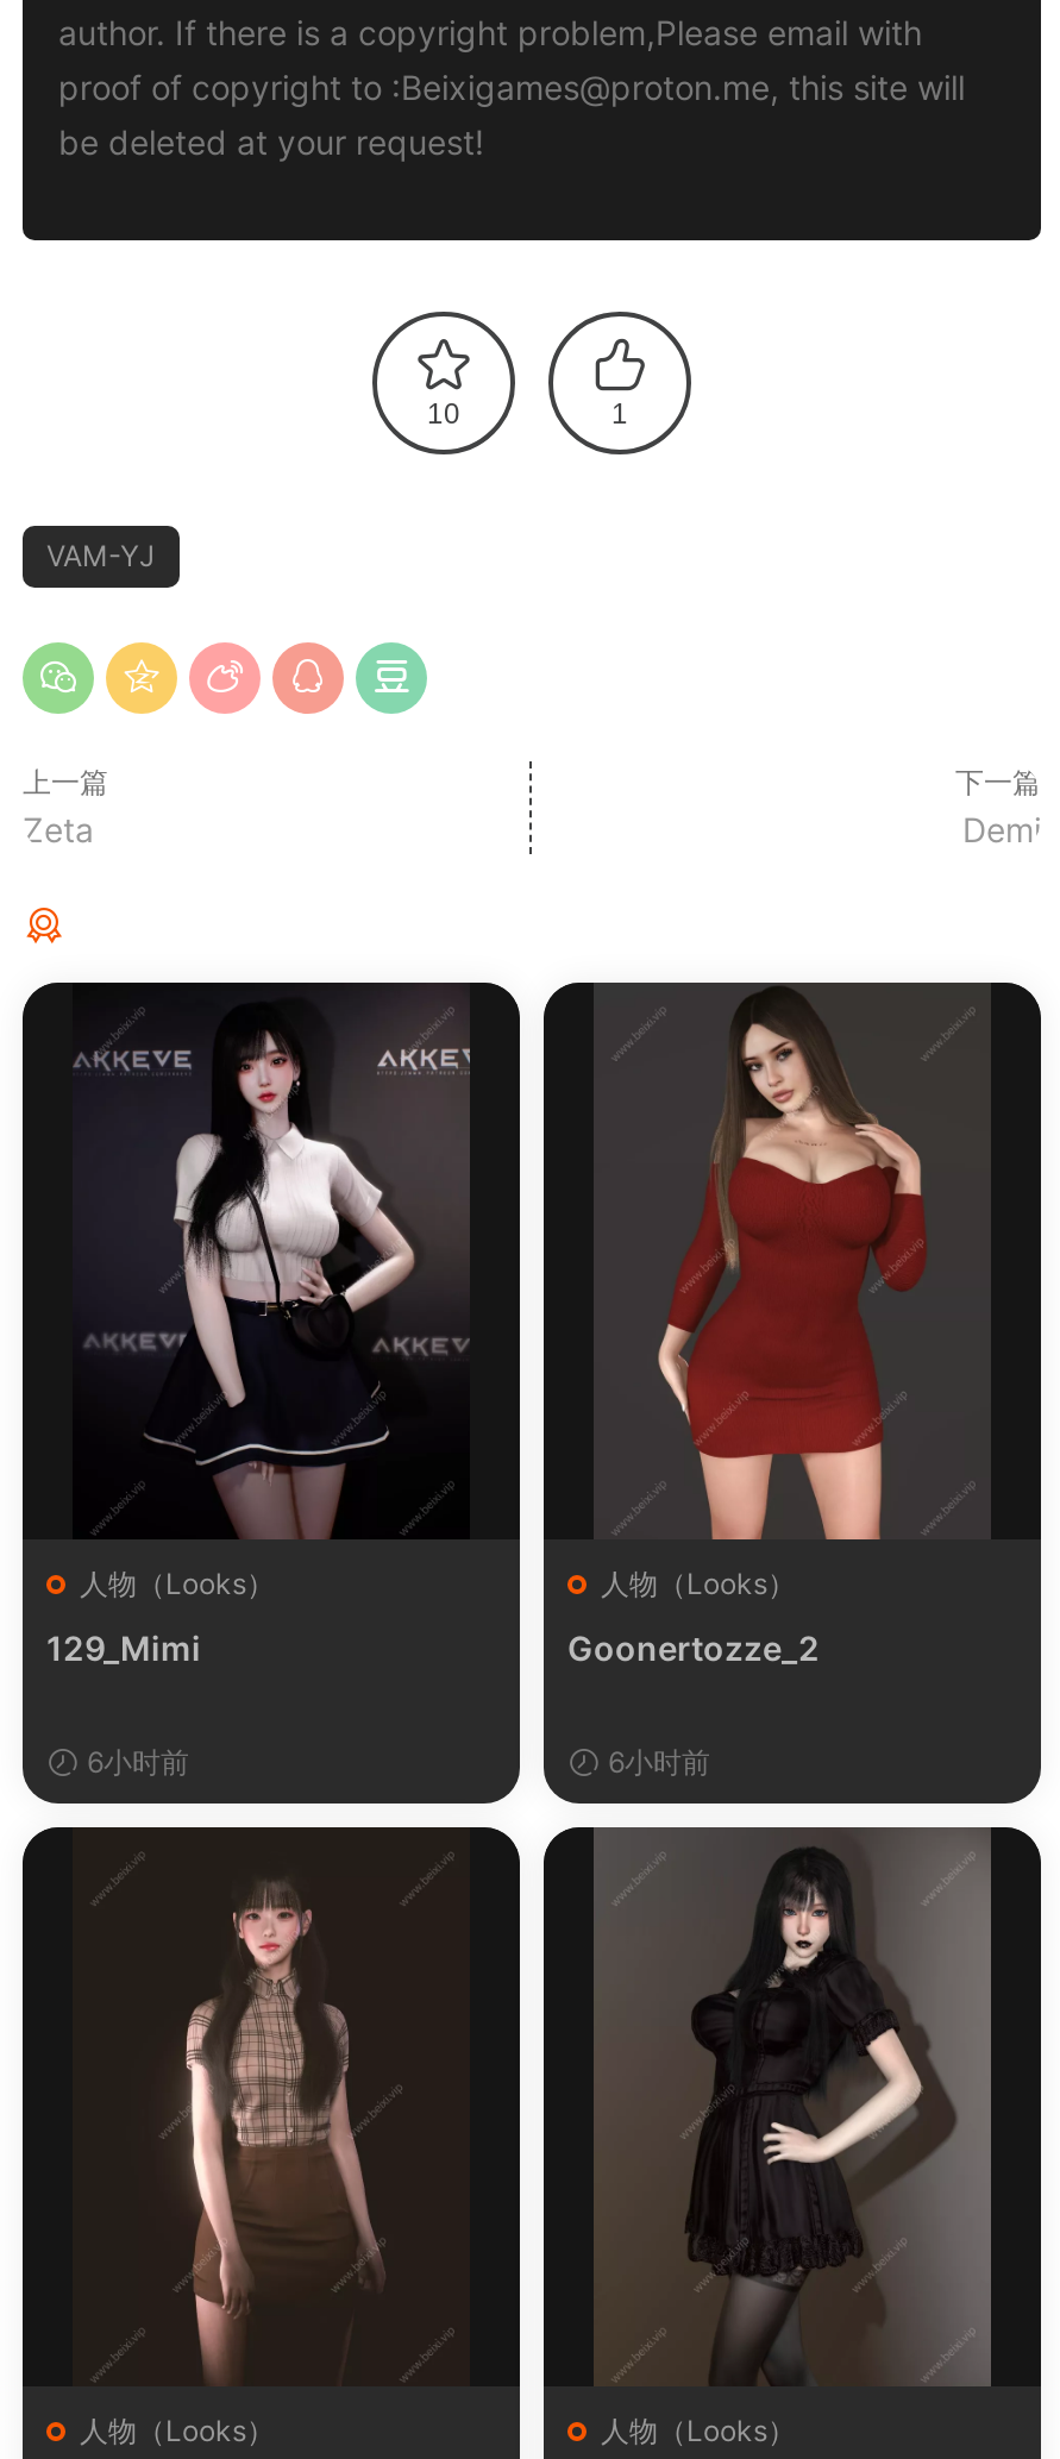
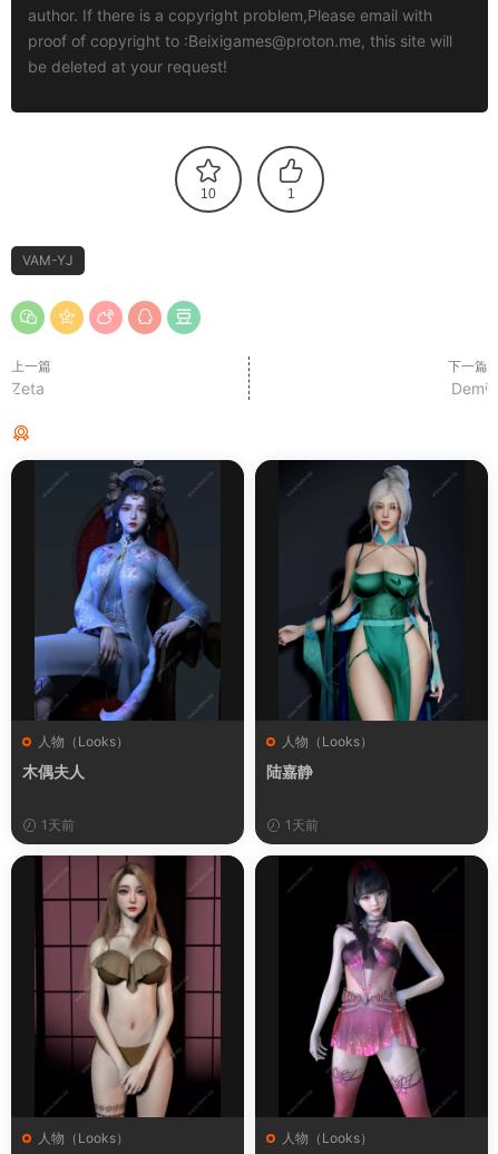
[46,983,472,1668] [image] | 129_Mimi -> [22,459,219,781] [image] | 木偶夫人
[567,983,989,1668] [image] | Goonertozze_2 -> [266,461,463,781] [image] | 陆嘉静
[80,1744,189,1780] 6小时前 -> [38,817,75,833] 1天前
[601,1744,710,1780] 6小时前 -> [282,817,319,833] 1天前
[77,1827,468,2386] [image] -> [37,855,221,1118] [image]
[594,1827,991,2386] [image] -> [279,857,465,1118] [image]

